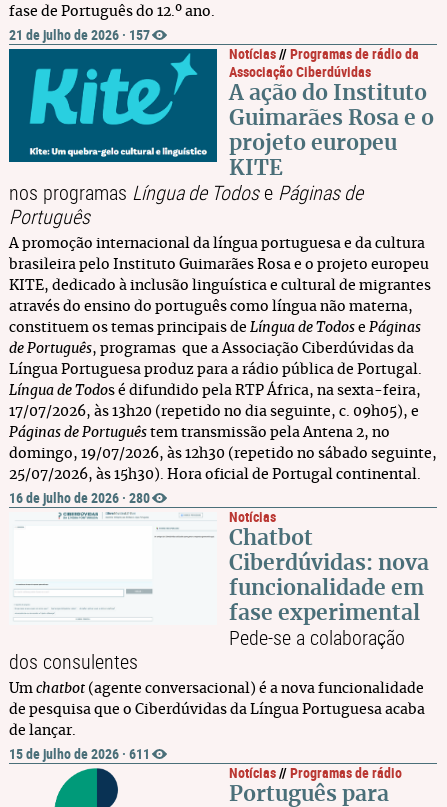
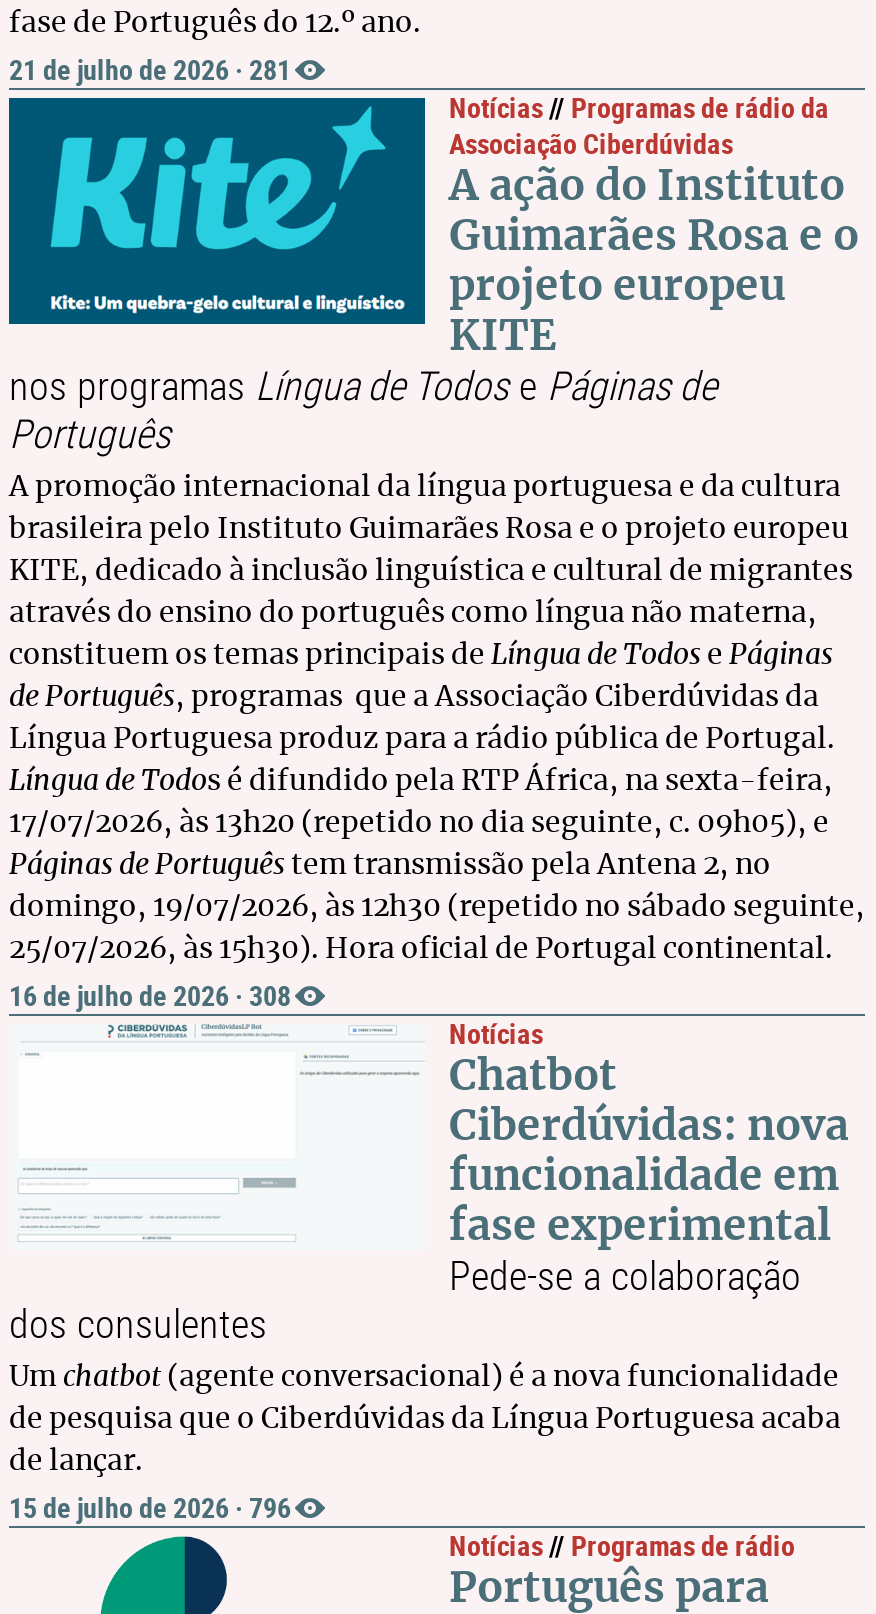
[9,25,150,44] 21 de julho de 2026 · 157 -> [9,50,291,88] 21 de julho de 2026 · 281
[9,488,150,507] 16 de julho de 2026 · 280 -> [9,976,291,1014] 16 de julho de 2026 · 308
[9,744,150,763] 15 de julho de 2026 · 611 -> [9,1488,291,1526] 15 de julho de 2026 · 796

